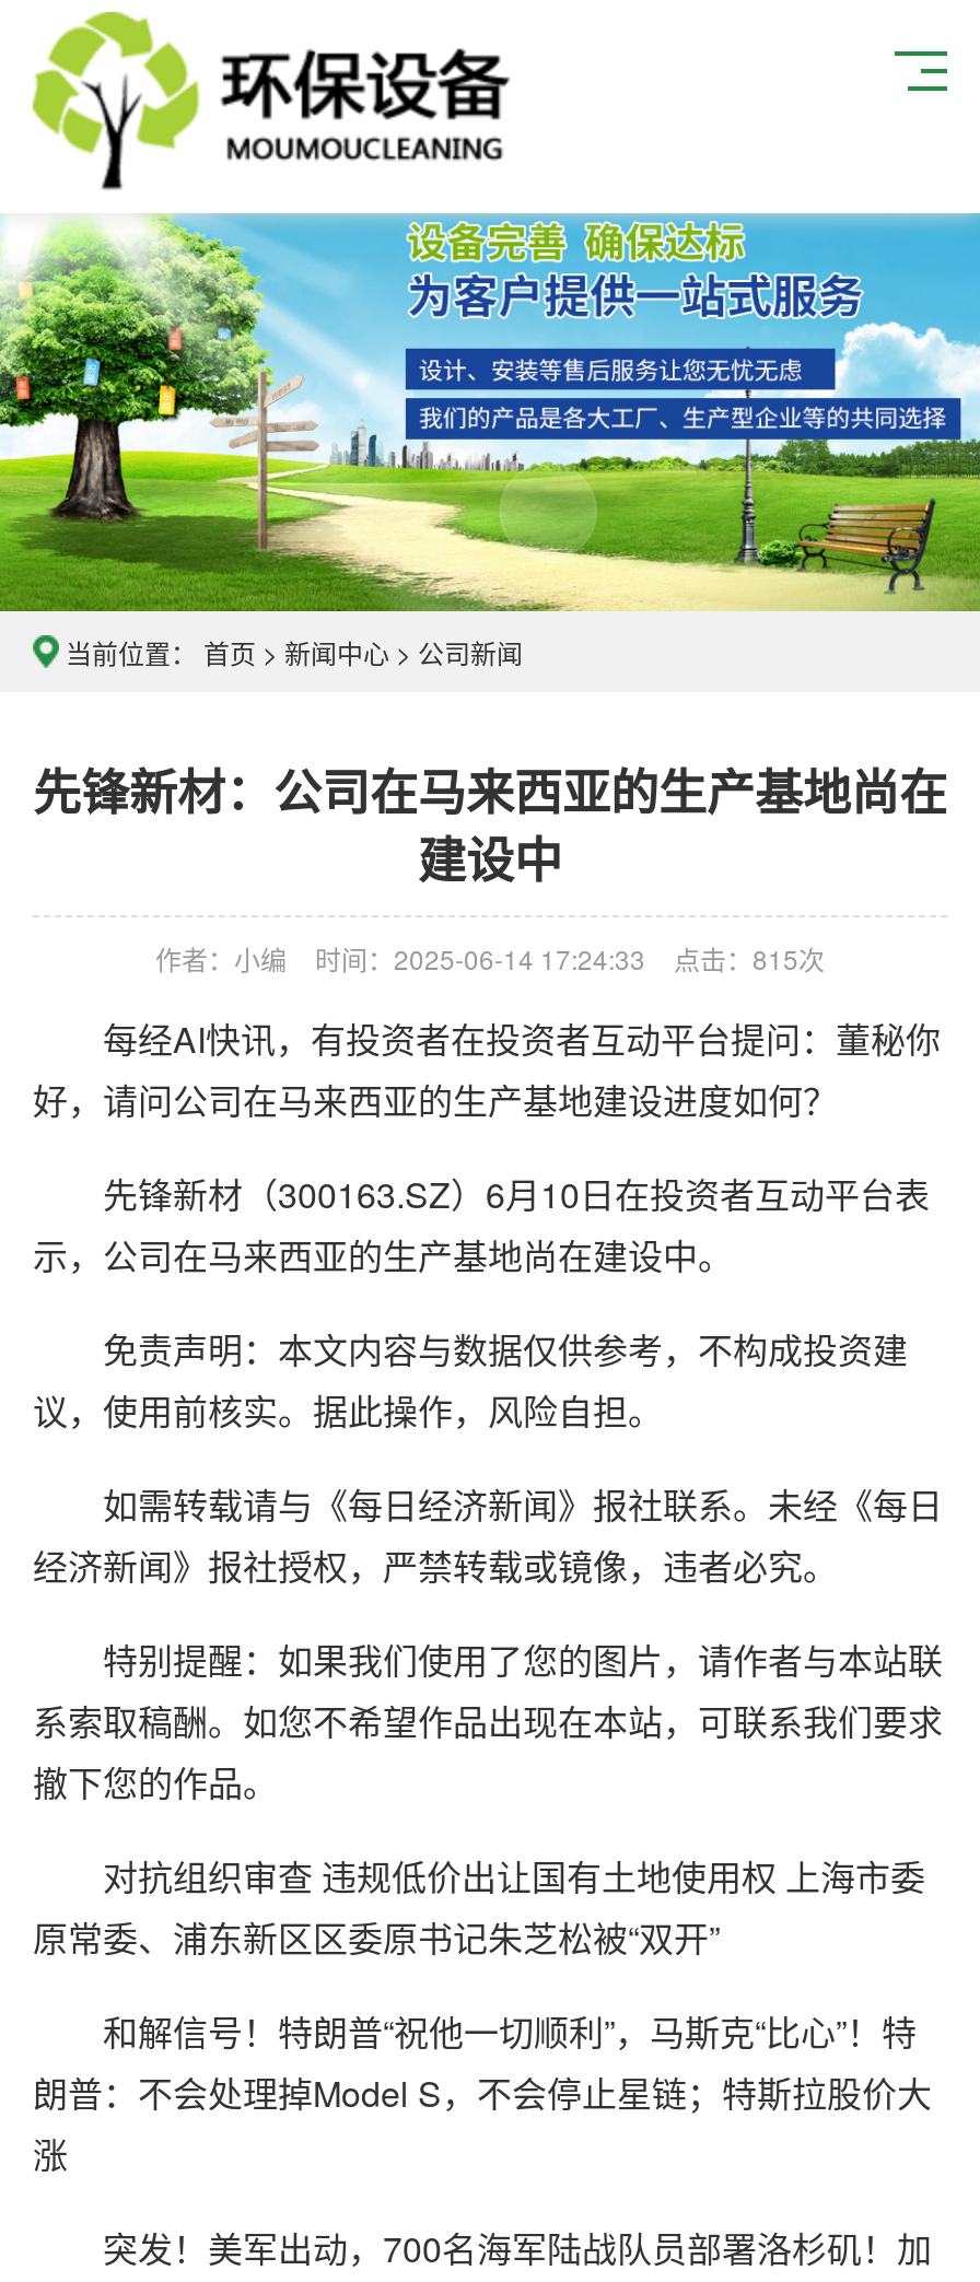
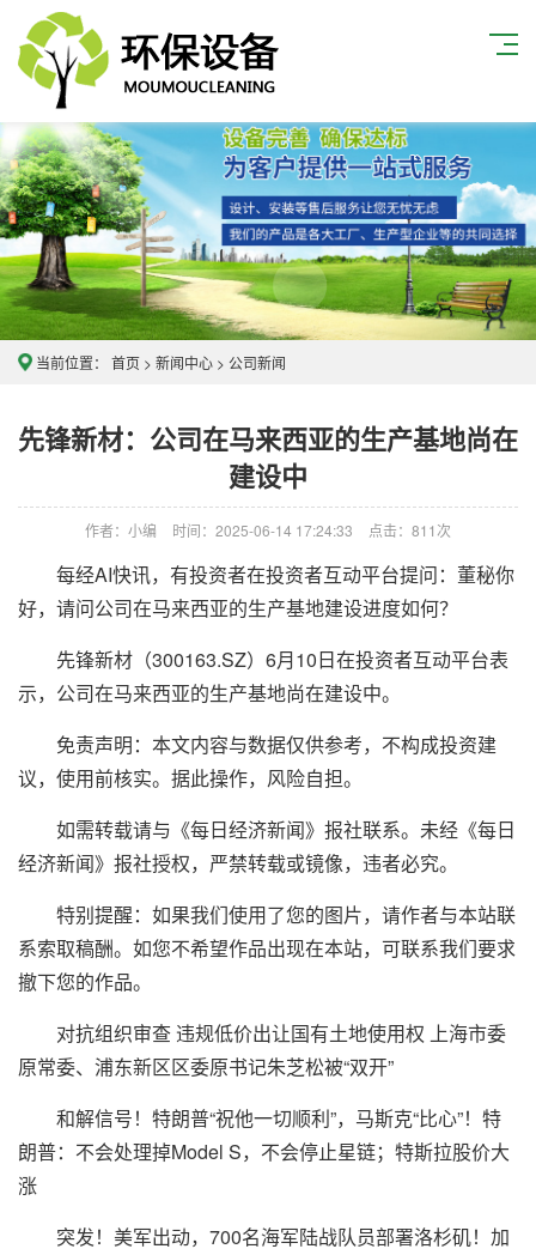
[155,939,825,976] 作者：小编 时间：2025-06-14 17:24:33 点击：815次 -> [85,520,451,540] 作者：小编 时间：2025-06-14 17:24:33 点击：811次

